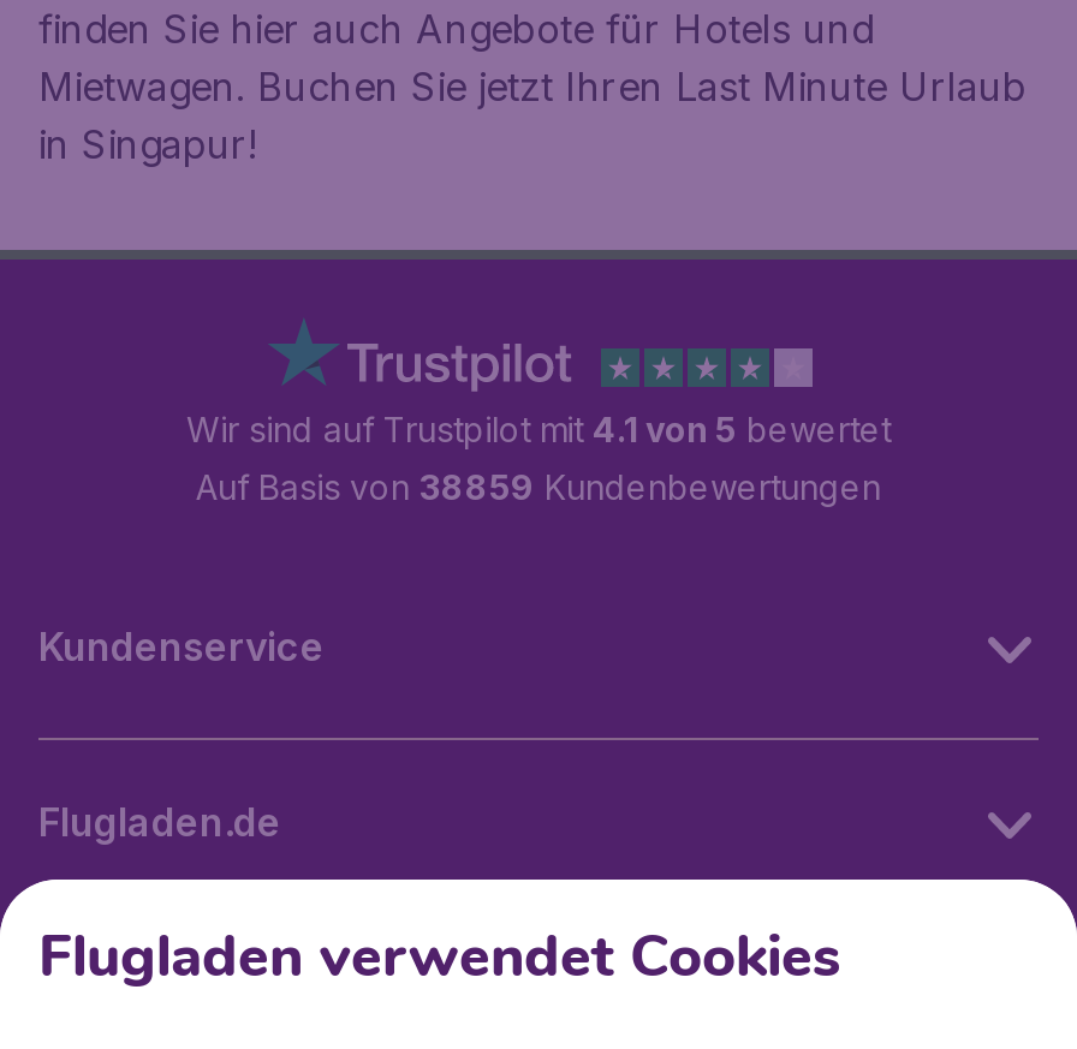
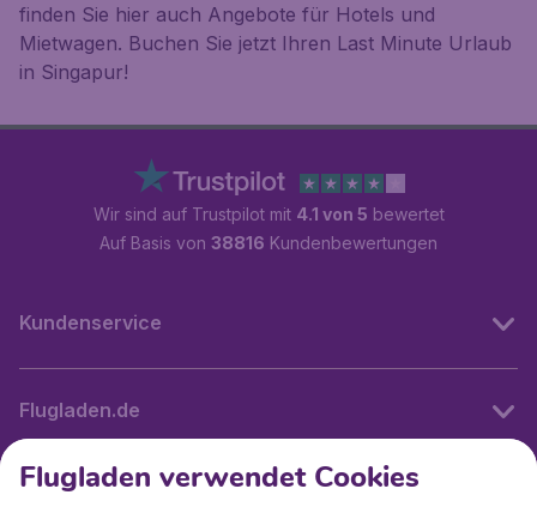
[196,466,881,507] Auf Basis von 38859 Kundenbewertungen -> [99,233,438,253] Auf Basis von 38816 Kundenbewertungen

